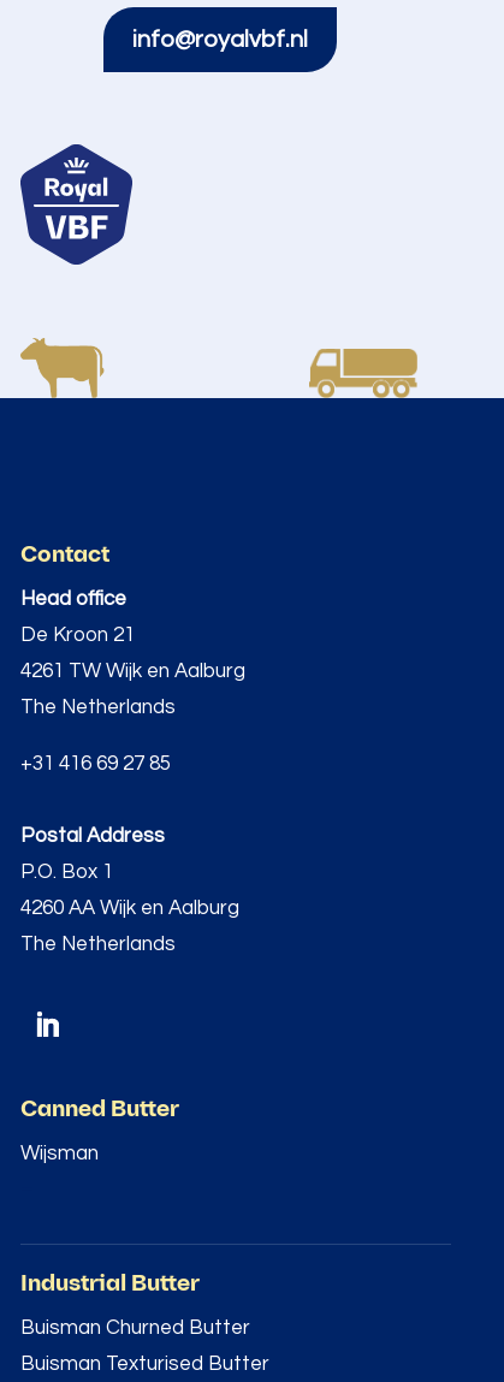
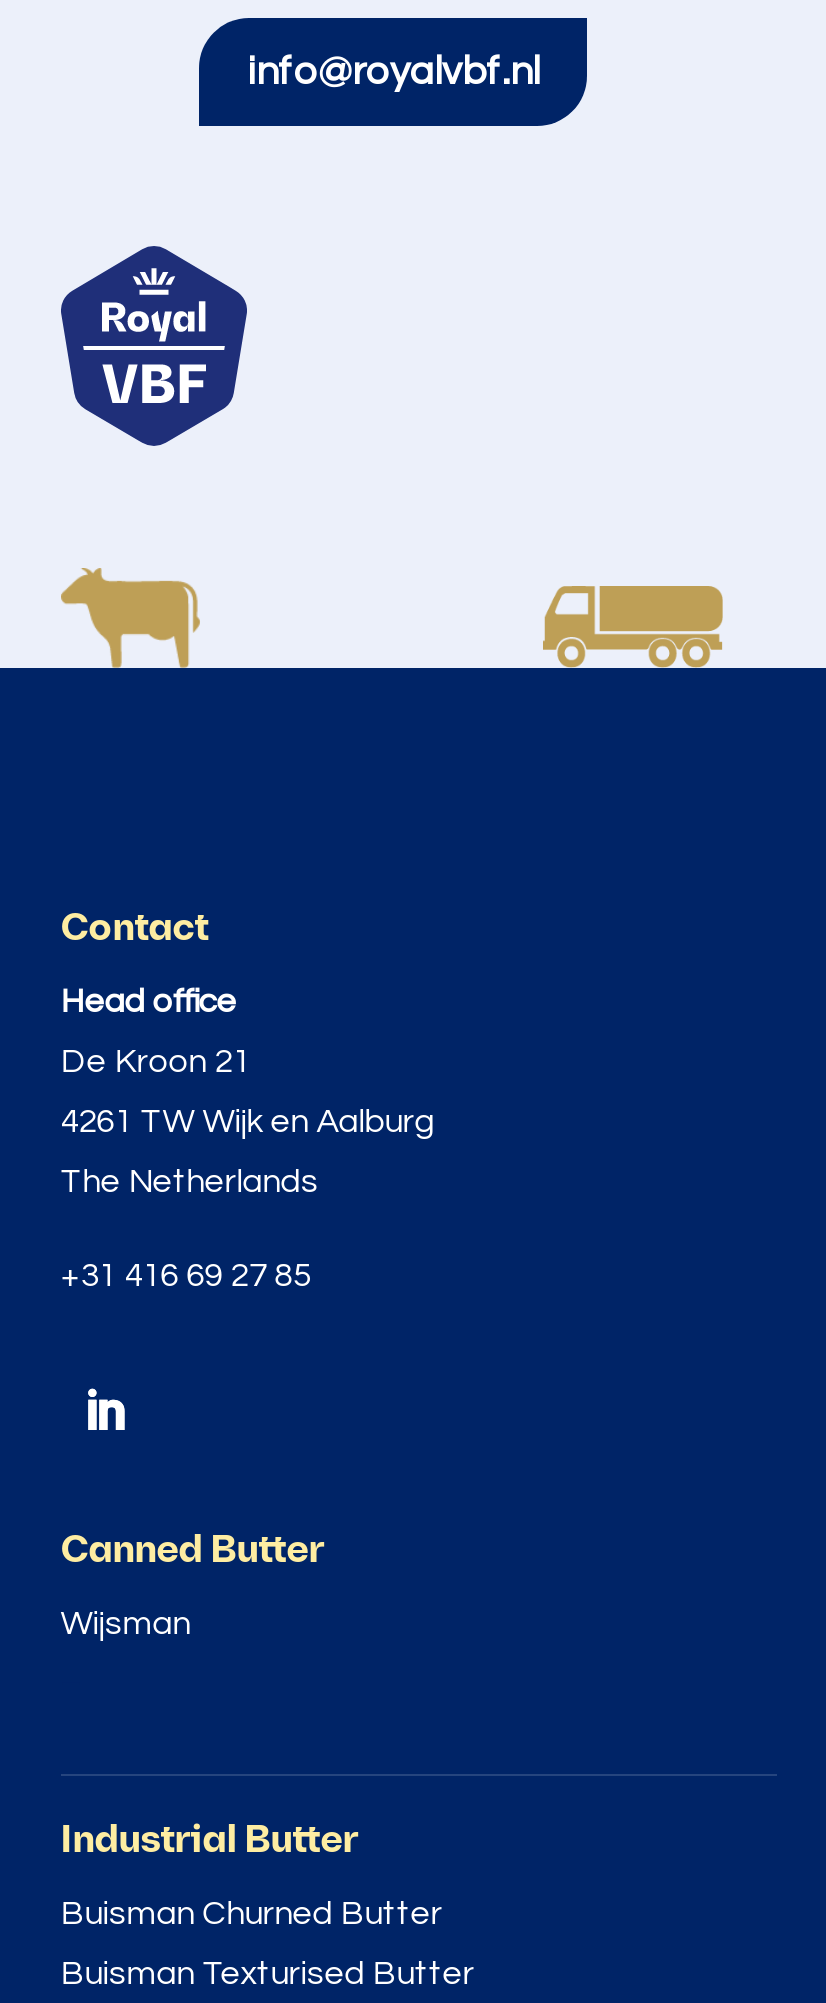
[20,825,239,955] Postal Address | P.O. Box 1 | 4260 AA Wijk en Aalburg | The Netherlands -> none

